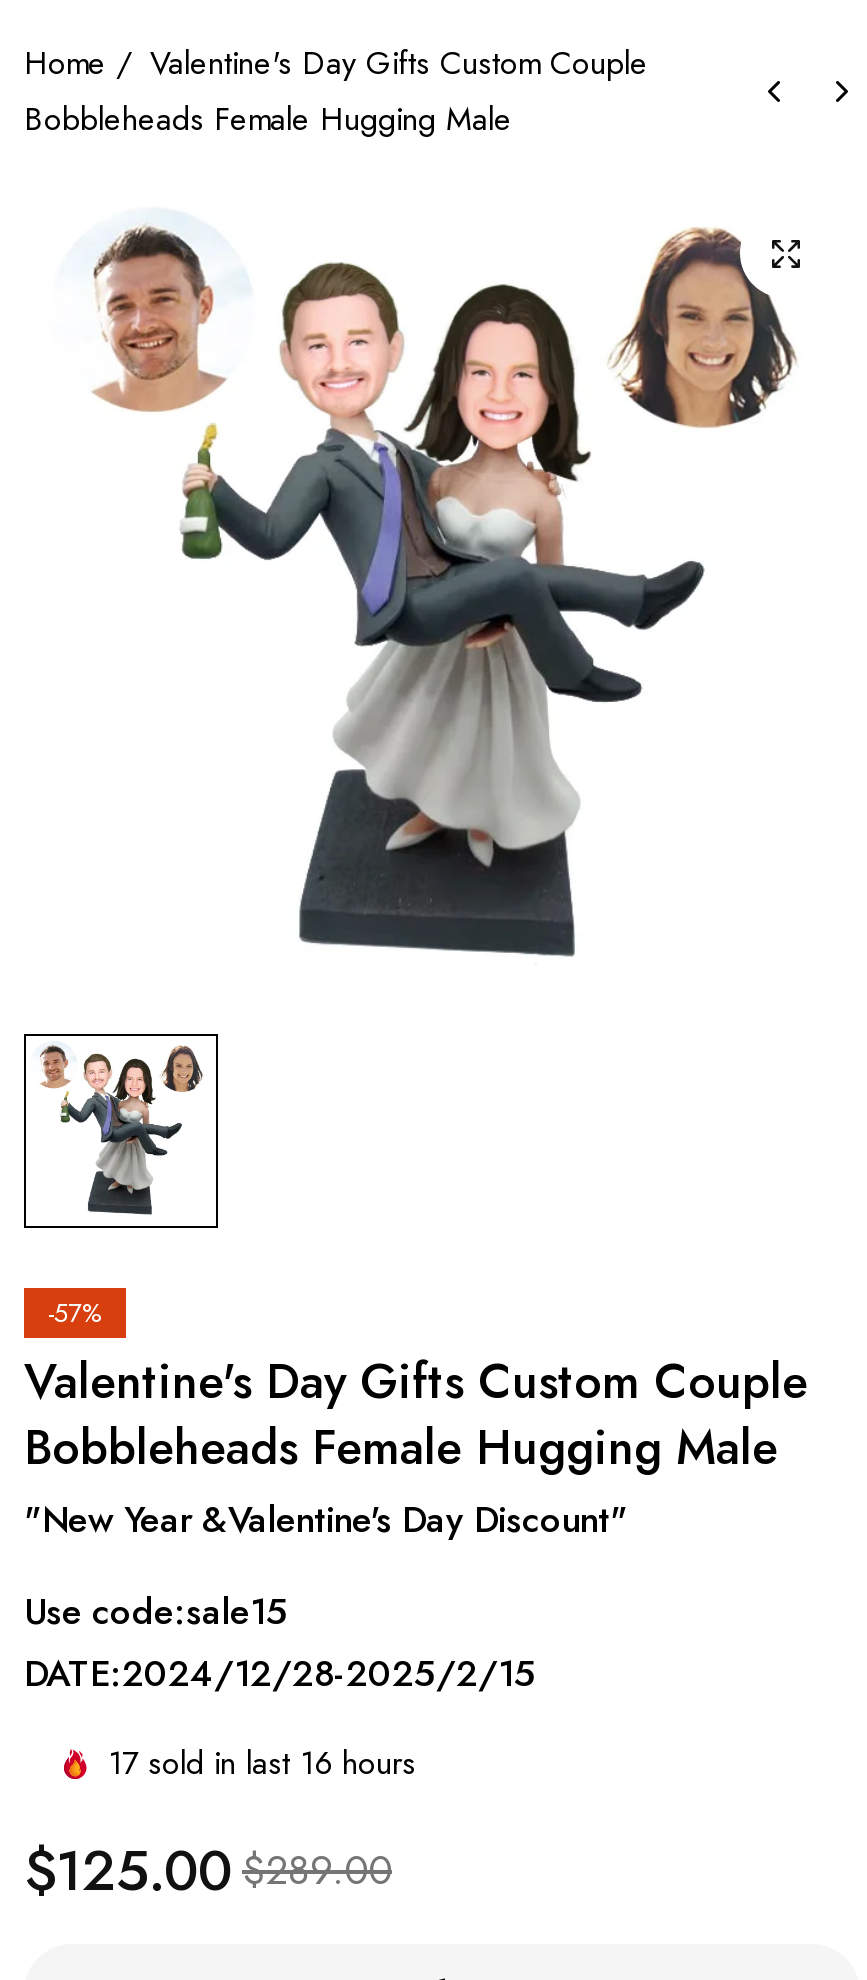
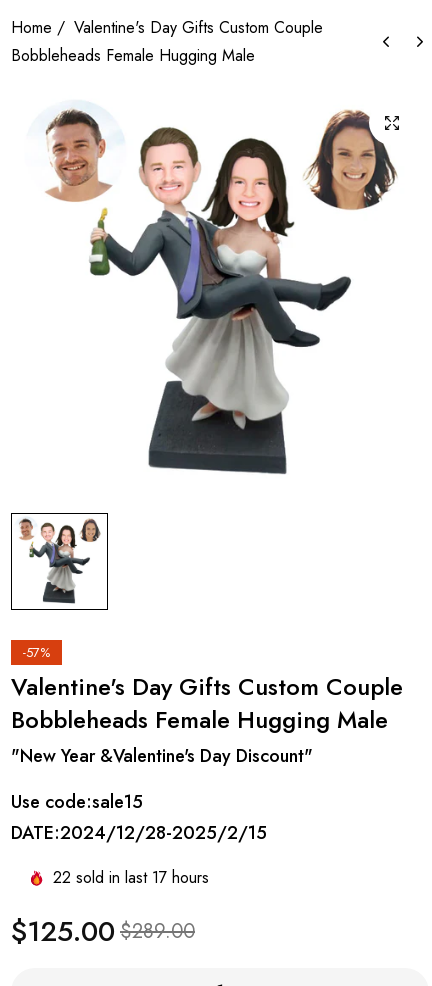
[108,1740,416,1786] 17 sold in last 16 hours -> [53,866,209,889] 22 sold in last 17 hours

